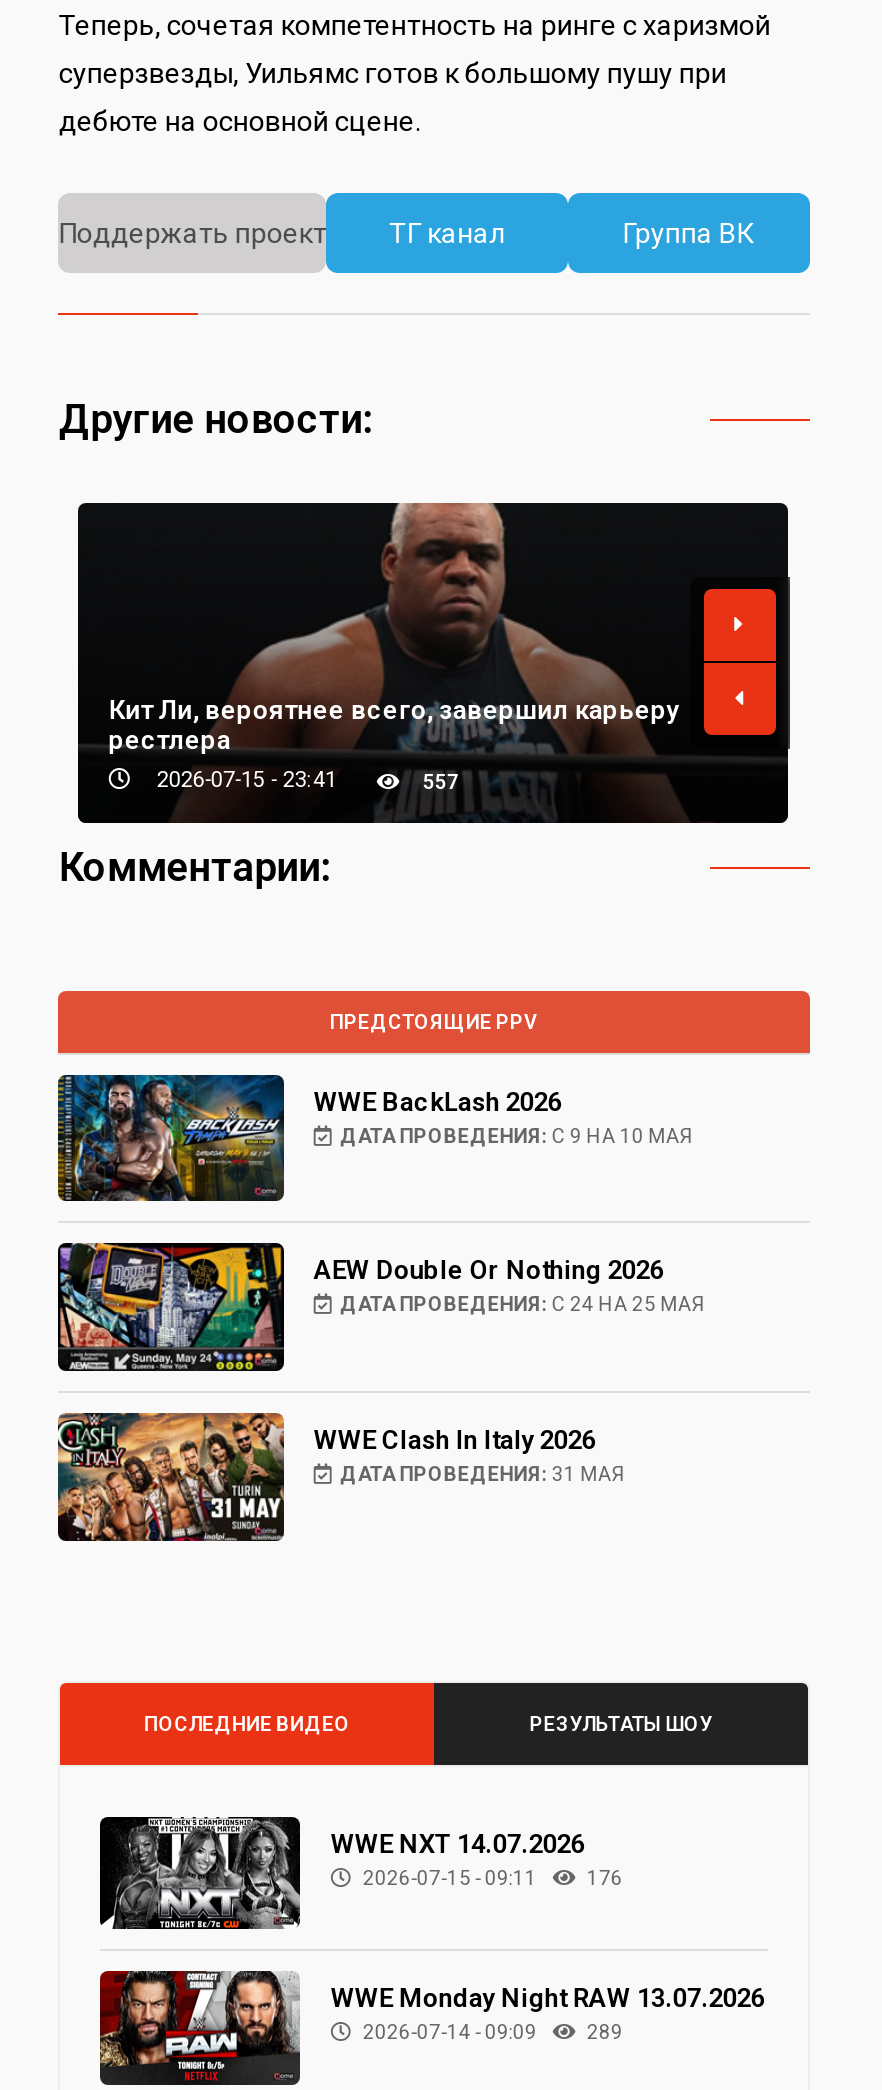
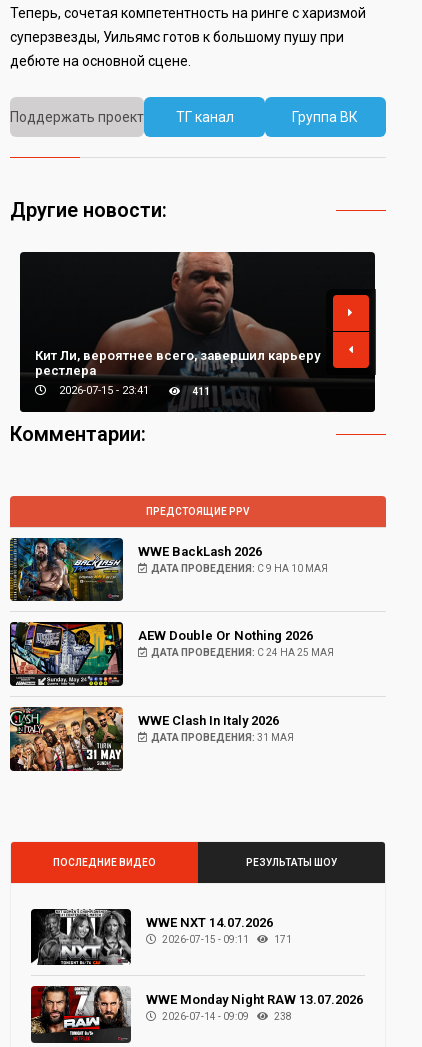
[419,771,459,793] 557 -> [190,386,210,397] 411
[583,1866,623,1888] 176 -> [272,934,292,945] 171
[583,2021,623,2043] 289 -> [272,1011,292,1022] 238

